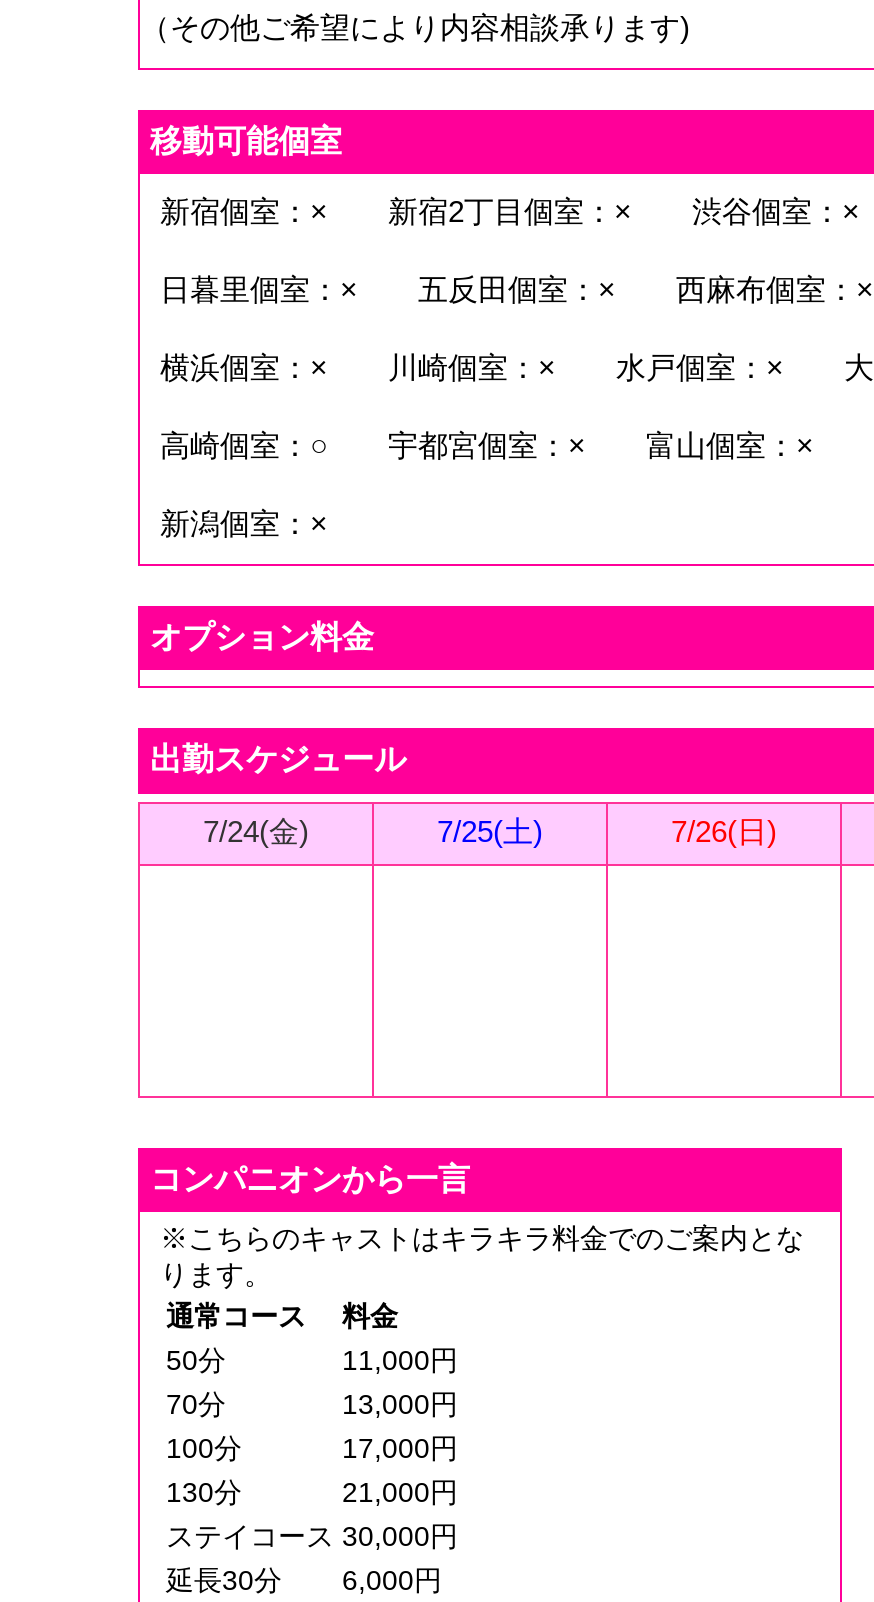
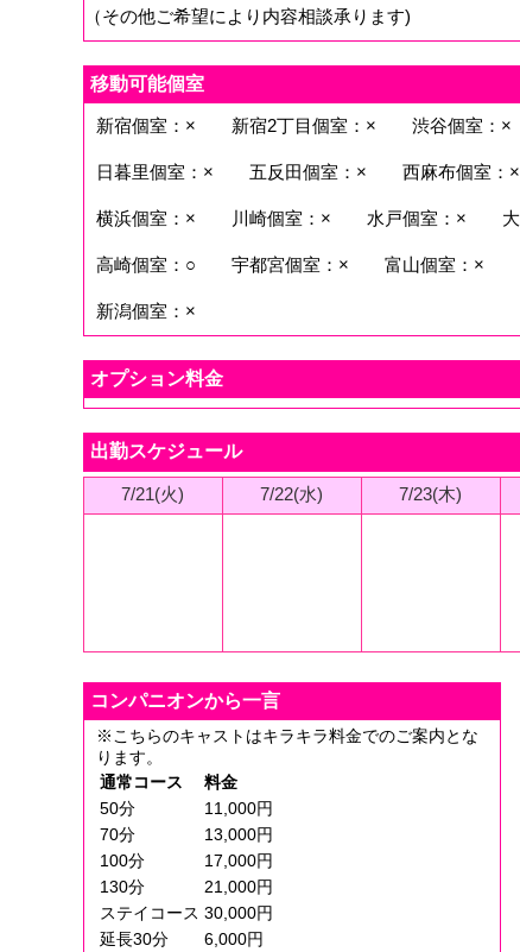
[203,813,777,847] 7/24(金) | 7/25(土) | 7/26(日) -> [122,483,462,503] 7/21(火) | 7/22(水) | 7/23(木)

